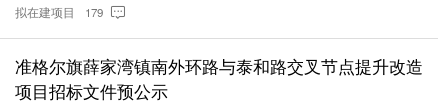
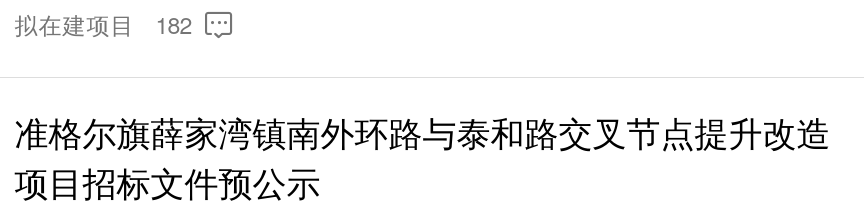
[15,4,103,20] 拟在建项目 179 -> [15,8,191,40] 拟在建项目 182

